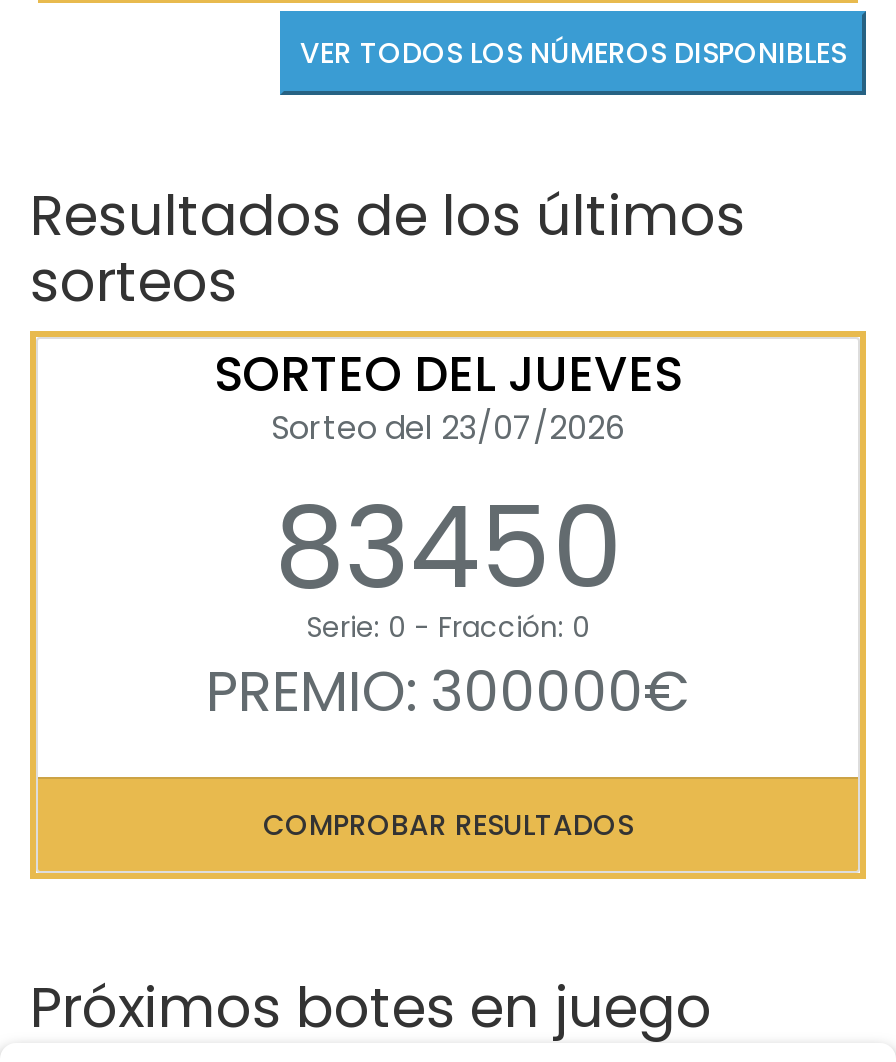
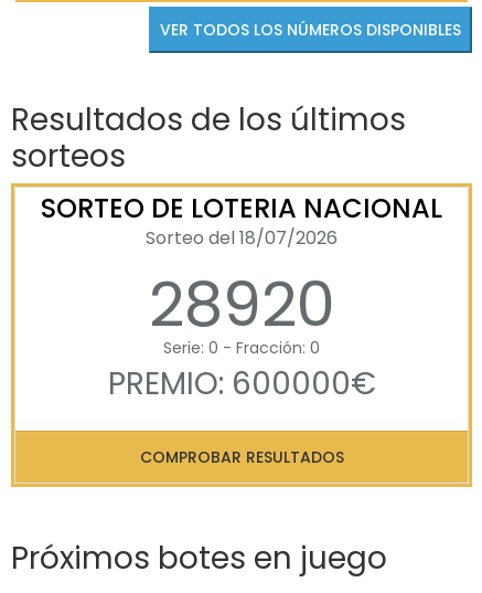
[214,342,682,628] SORTEO DEL JUEVES | Sorteo del 23/07/2026 | 83450 -> [41,189,442,347] SORTEO DE LOTERIA NACIONAL | Sorteo del 18/07/2026 | 28920
[206,654,690,732] PREMIO: 300000€ -> [108,362,376,405] PREMIO: 600000€

